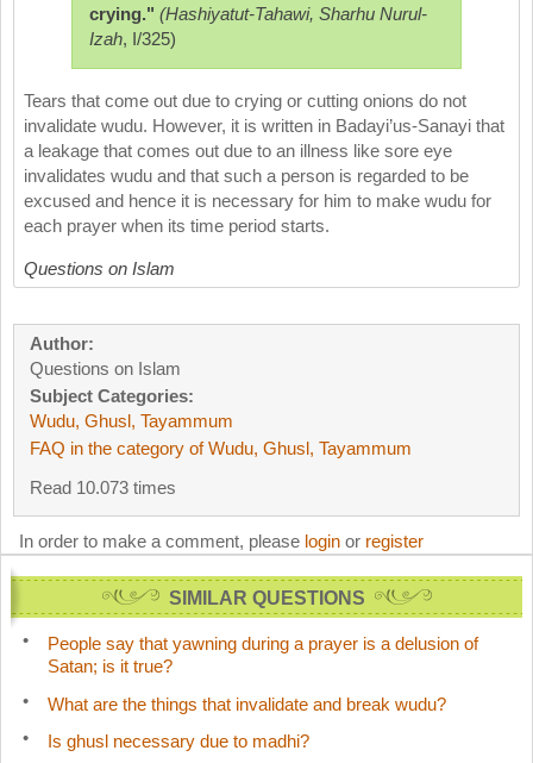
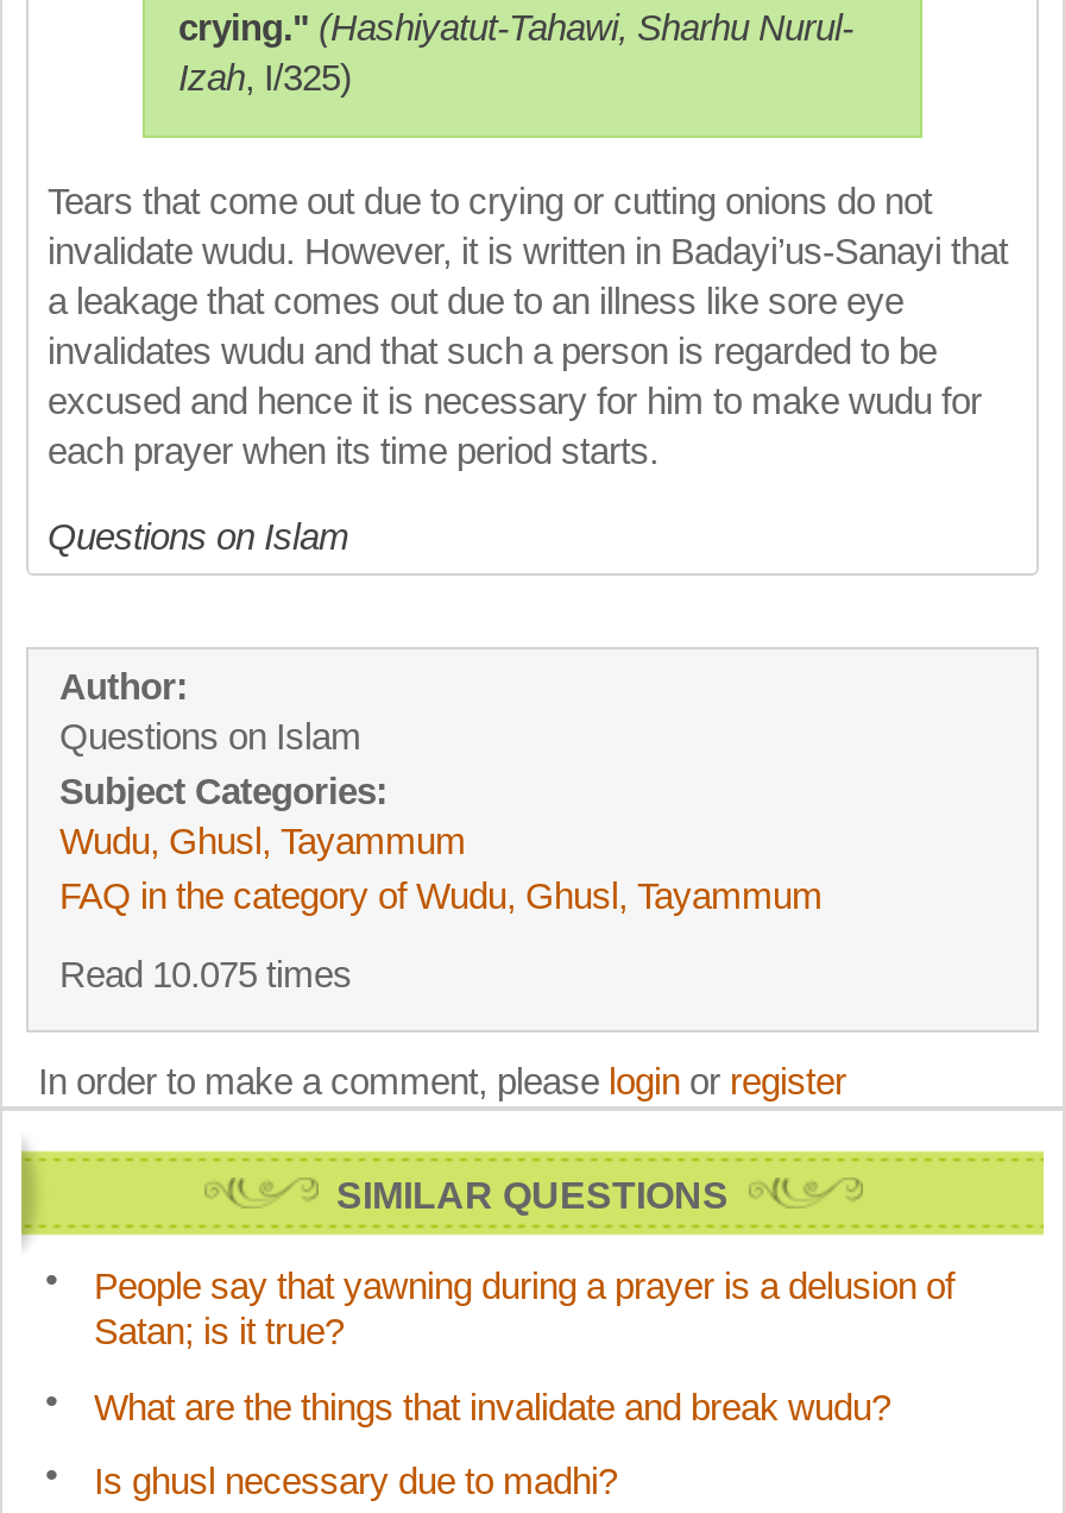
[30,477,176,498] Read 10.073 times -> [59,954,352,995] Read 10.075 times

